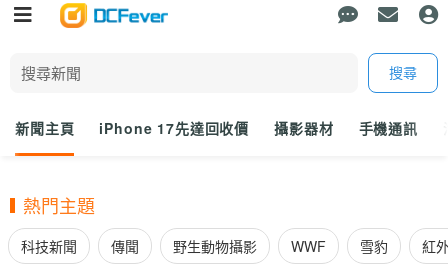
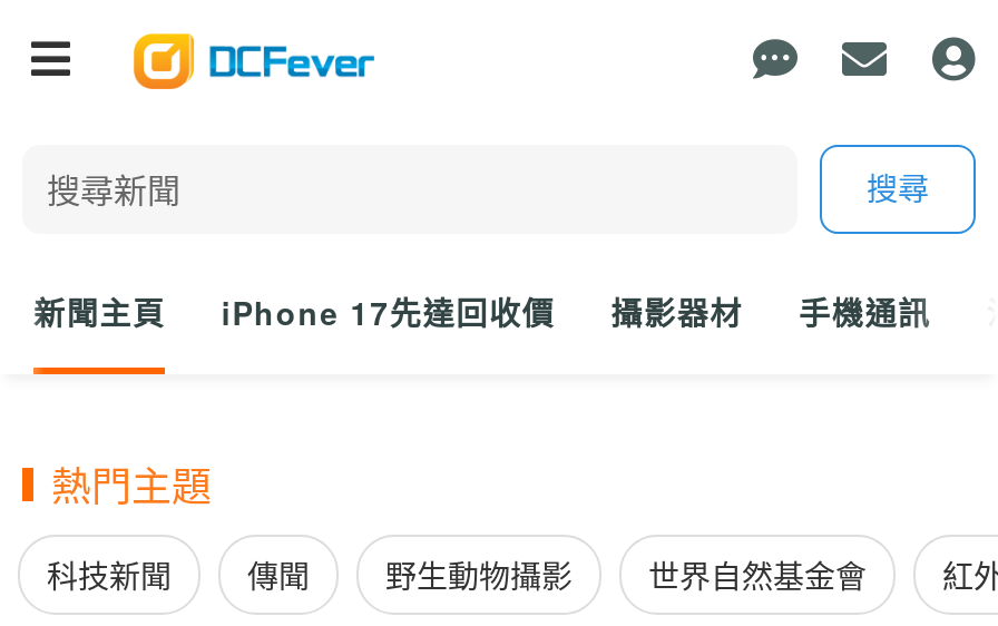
[291,236,388,256] WWF | 雪豹 -> [648,552,867,596] 世界自然基金會

